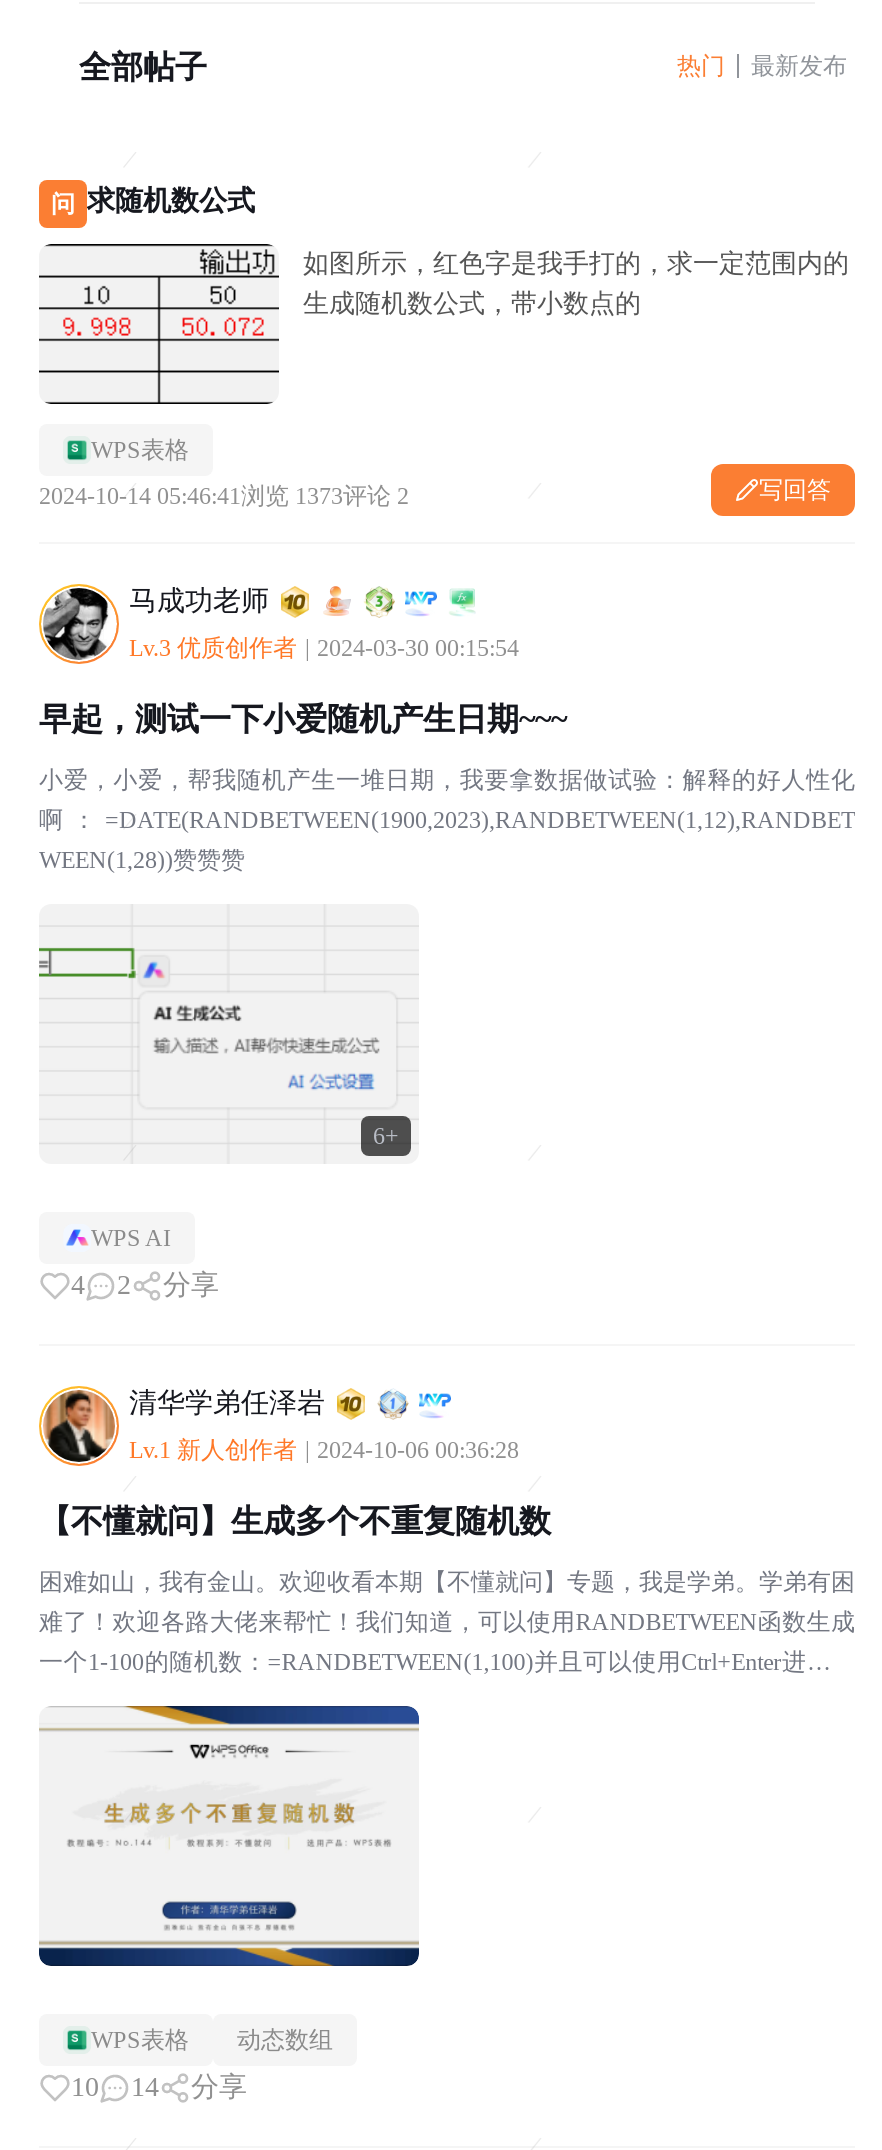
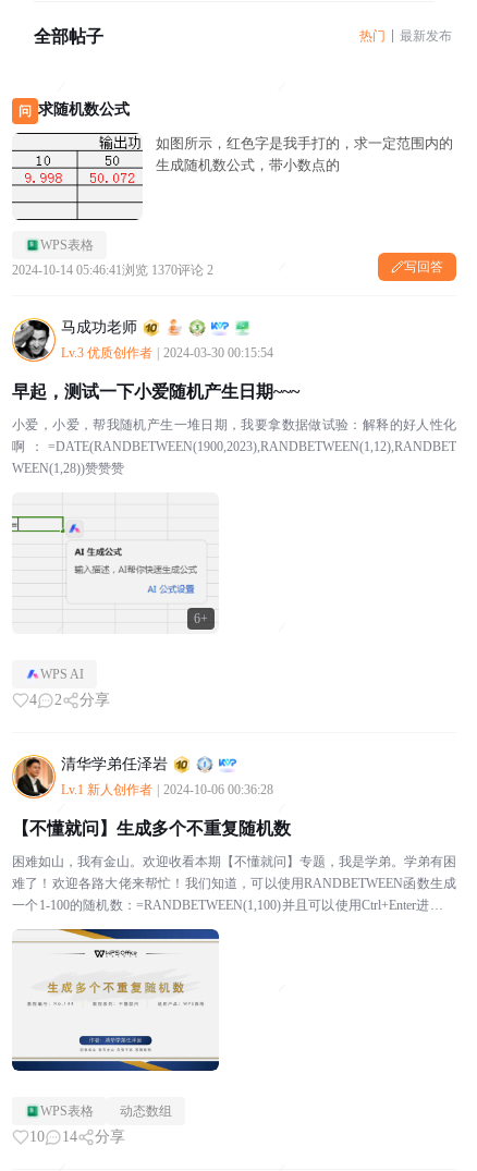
[39,482,409,510] 2024-10-14 05:46:41浏览 1373评论 2 -> [12,263,213,278] 2024-10-14 05:46:41浏览 1370评论 2

